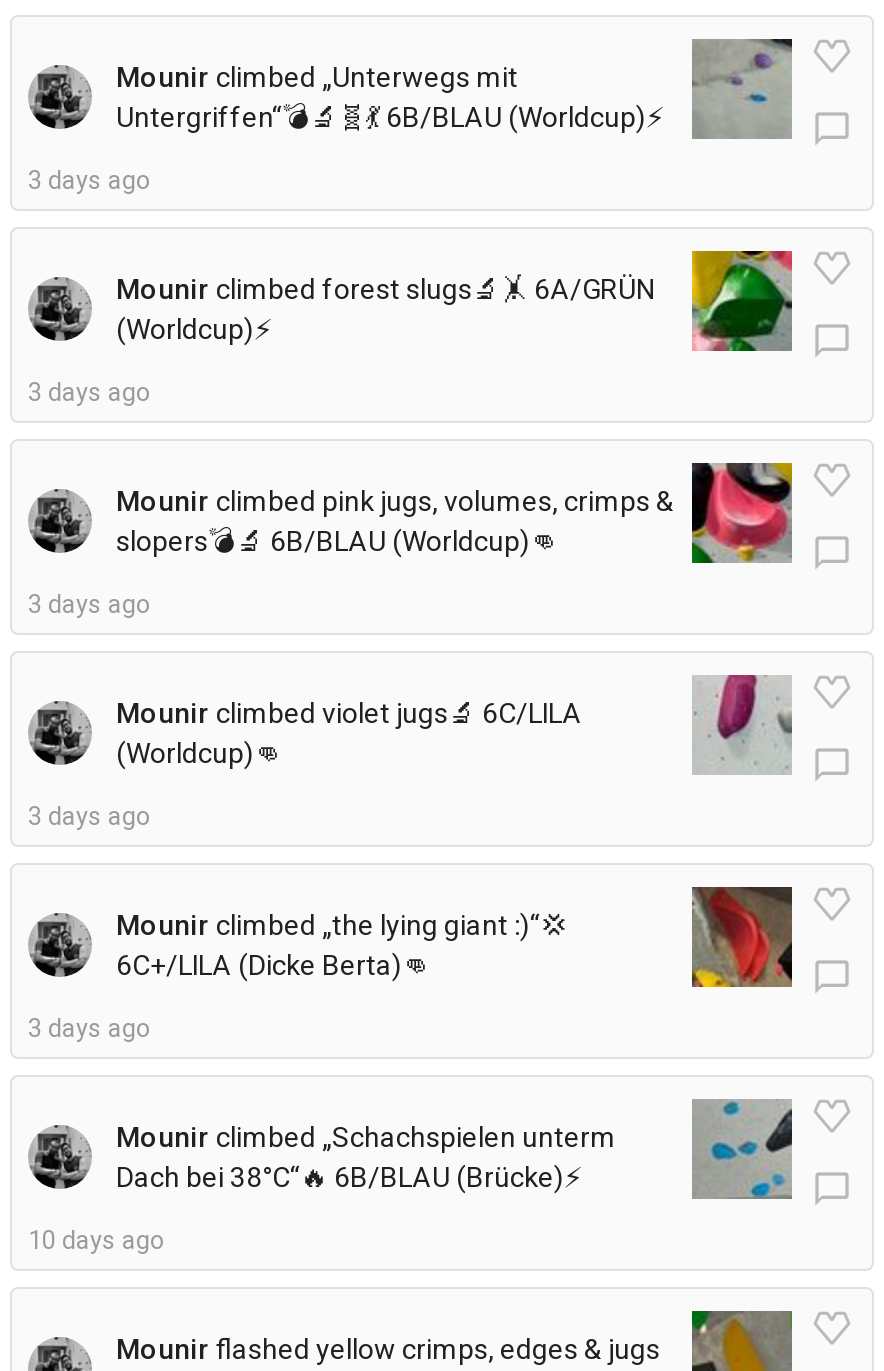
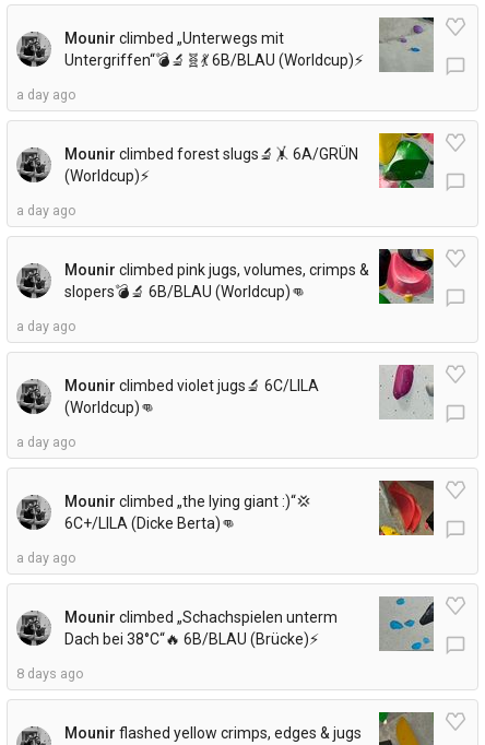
[28,165,152,195] 3 days ago -> [16,86,76,103] a day ago
[28,377,152,407] 3 days ago -> [16,202,76,218] a day ago
[28,589,152,619] 3 days ago -> [16,318,76,334] a day ago
[28,801,152,831] 3 days ago -> [16,434,76,450] a day ago
[28,1013,152,1043] 3 days ago -> [16,549,76,566] a day ago
[28,1225,166,1255] 10 days ago -> [16,665,84,682] 8 days ago

